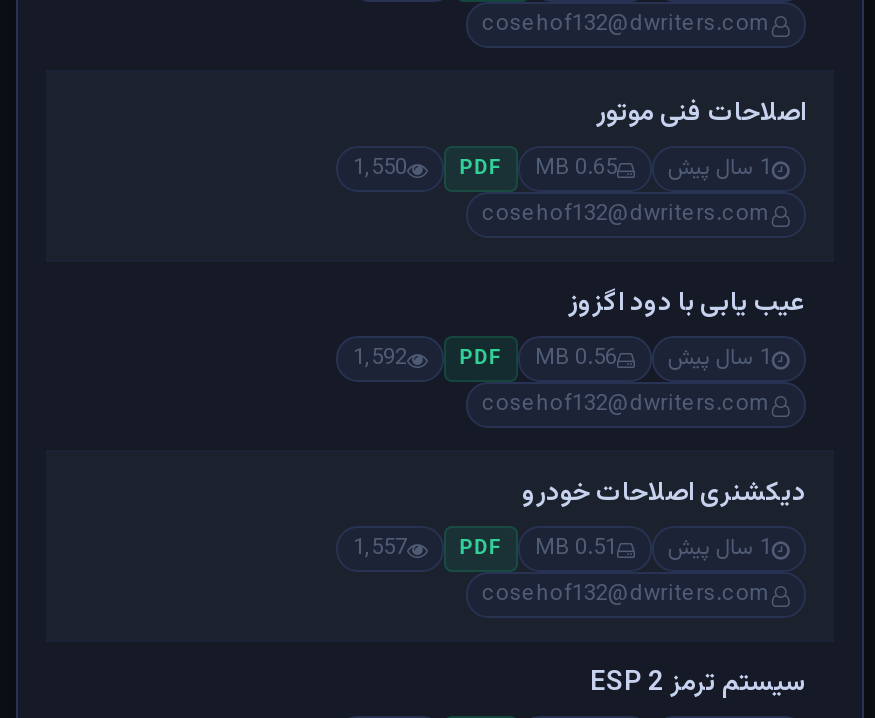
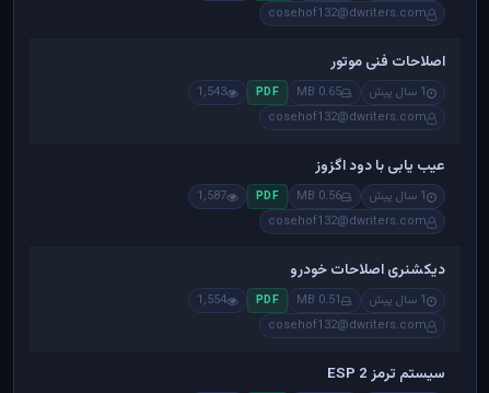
[353,151,502,186] 1,550 PDF -> [197,83,279,102] 1,543 PDF
[353,341,502,376] 1,592 PDF -> [197,187,279,206] 1,587 PDF
[353,531,502,566] 1,557 PDF -> [197,291,279,310] 1,554 PDF

